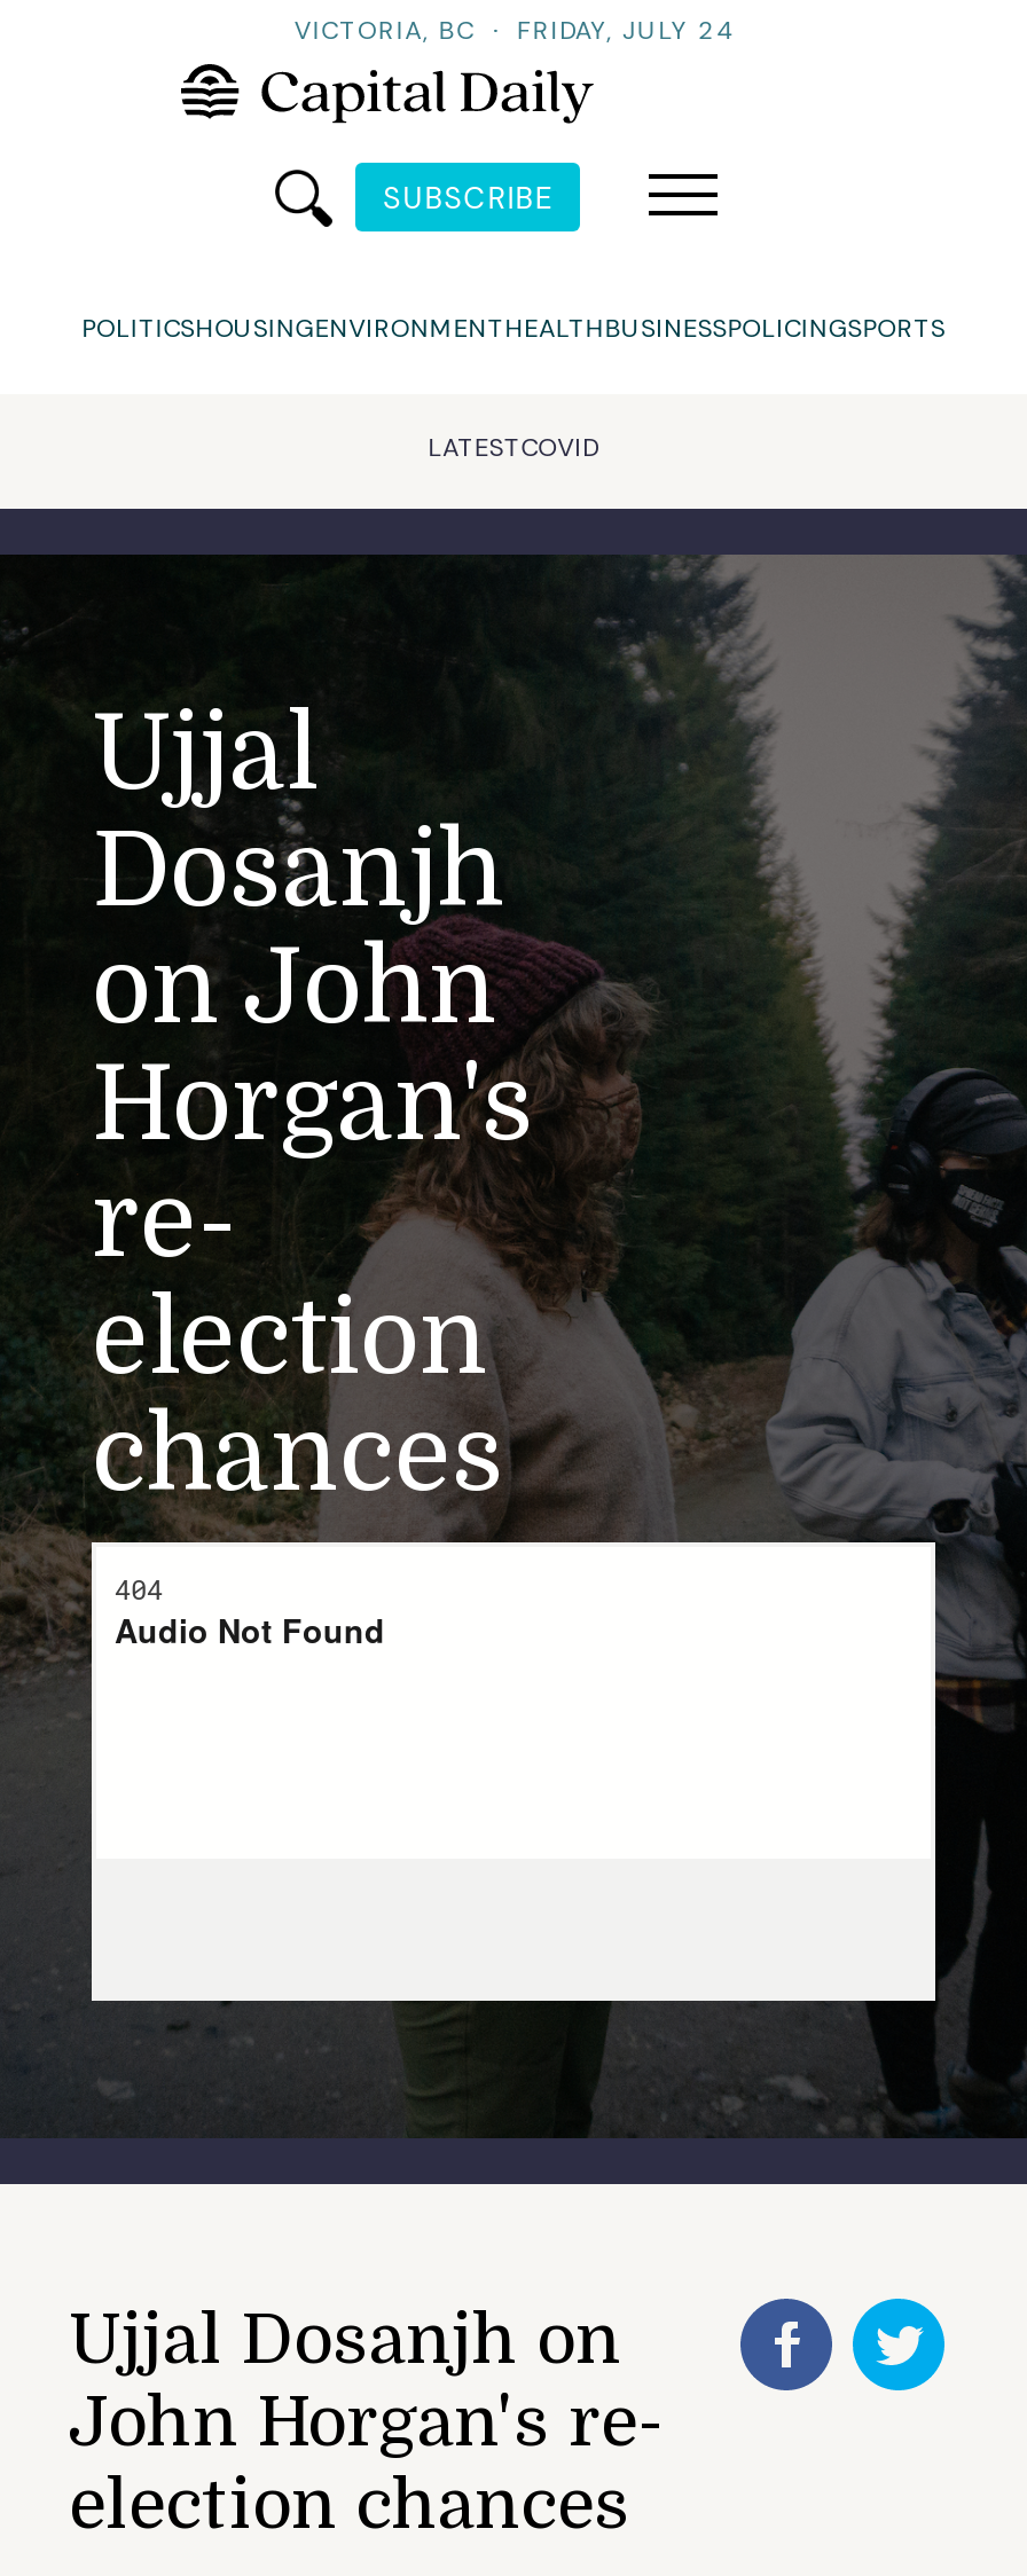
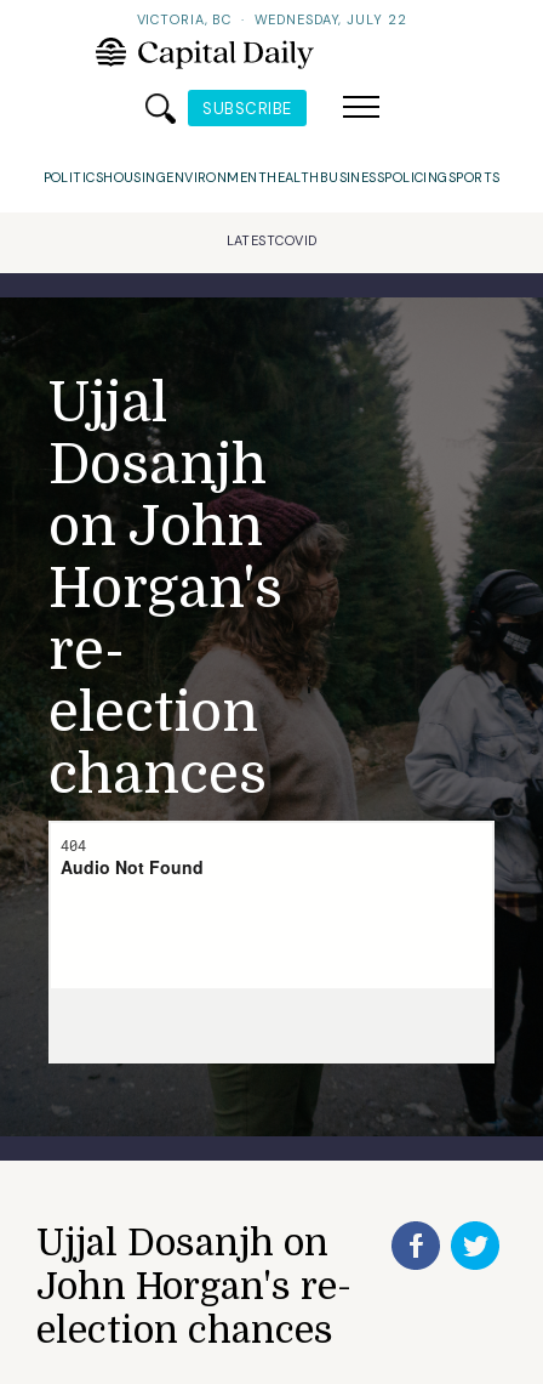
[294,14,733,46] VICTORIA, BC · FRIDAY, JULY 24 -> [136,11,407,28] VICTORIA, BC · WEDNESDAY, JULY 22

